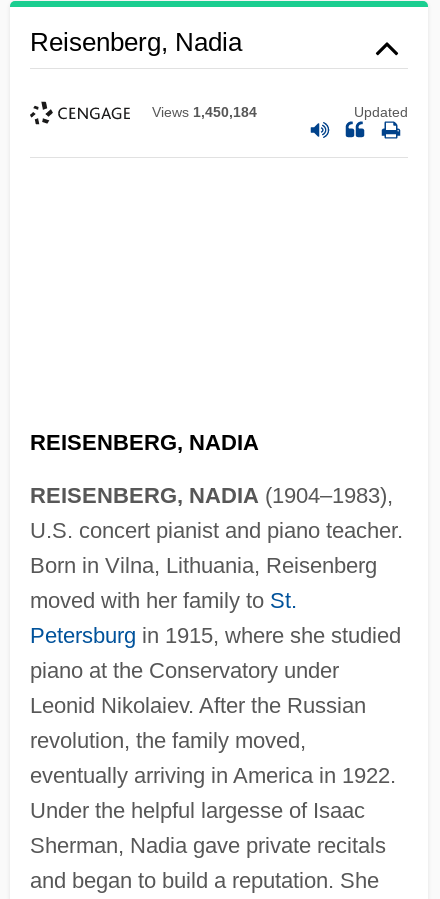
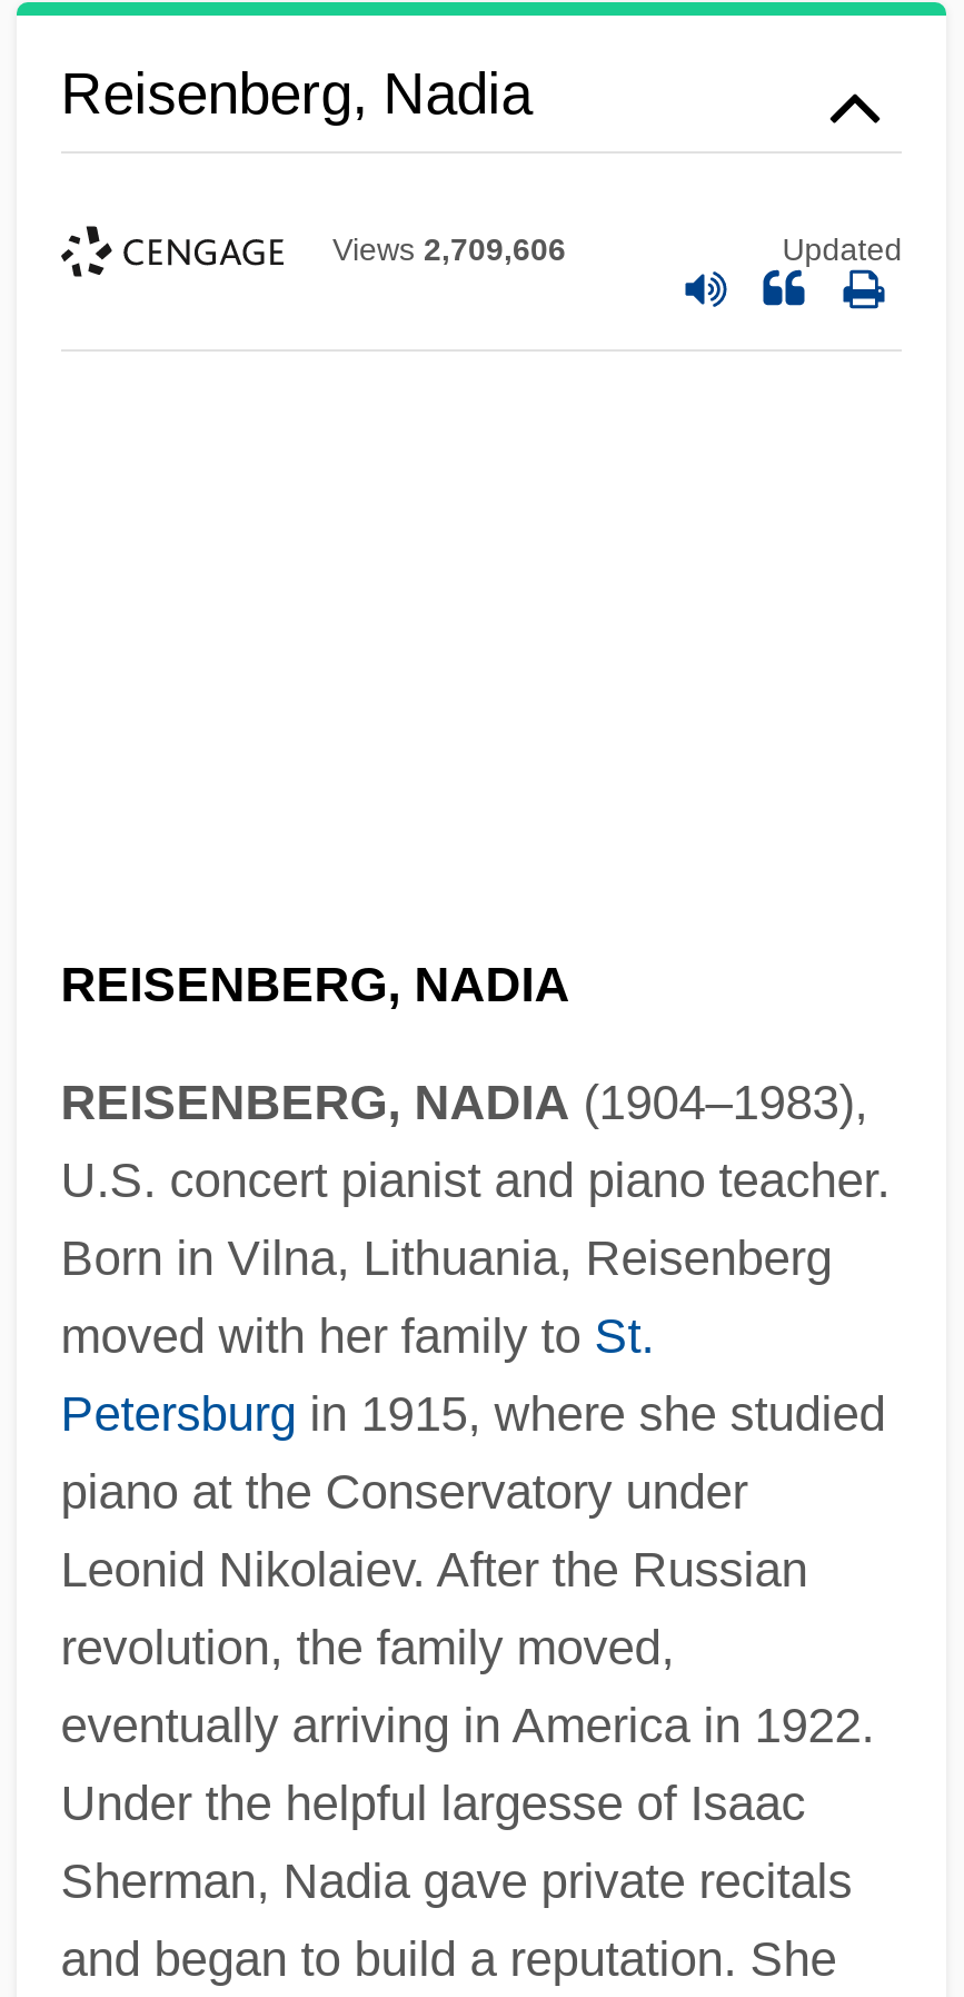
[152,104,257,120] Views 1,450,184 -> [332,233,566,268] Views 2,709,606

